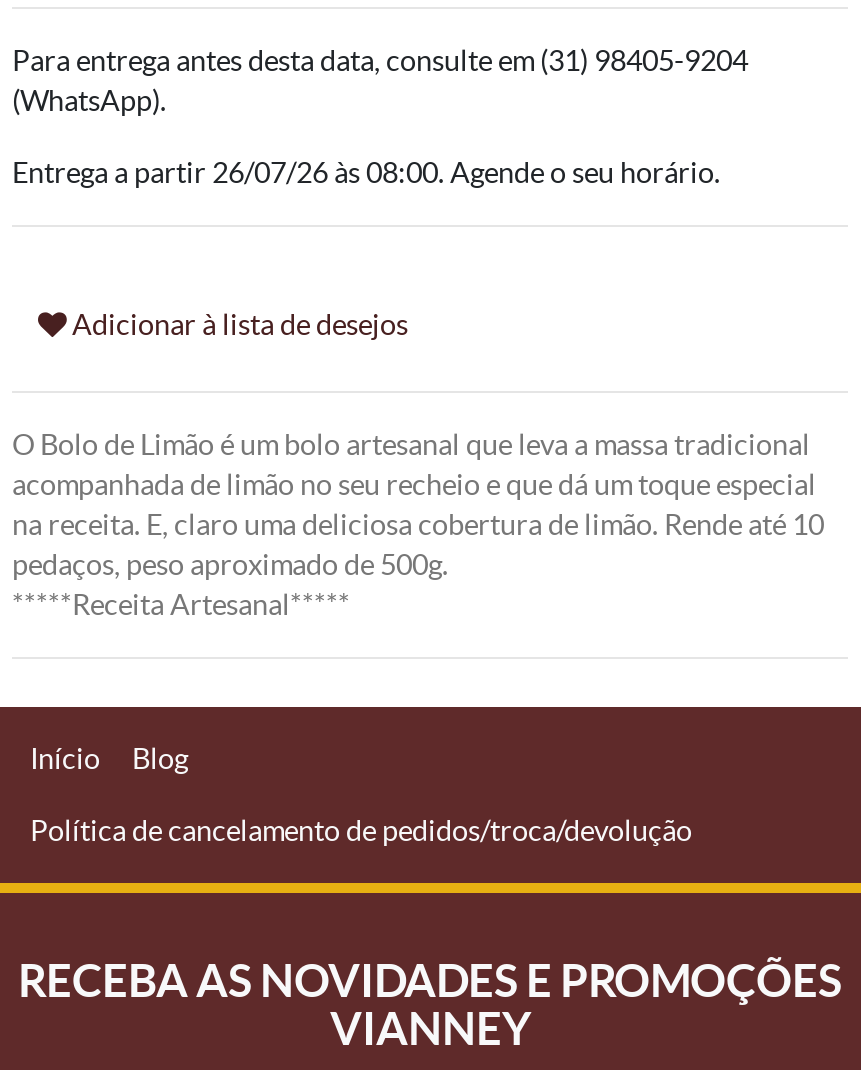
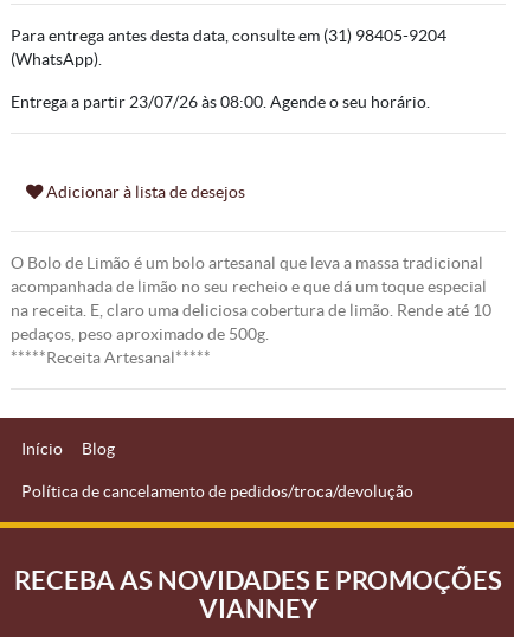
[12,157,720,189] Entrega a partir 26/07/26 às 08:00. Agende o seu horário. -> [11,92,430,111] Entrega a partir 23/07/26 às 08:00. Agende o seu horário.

